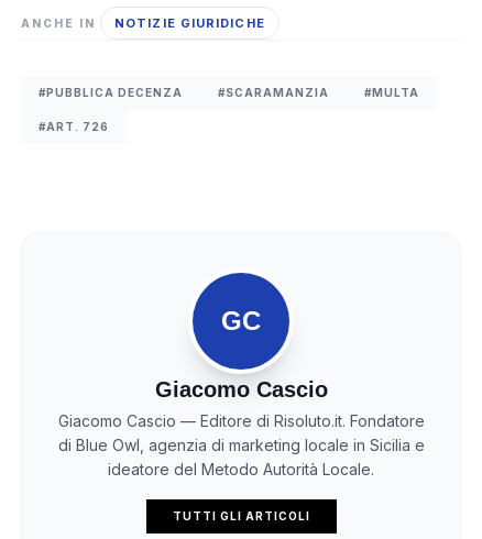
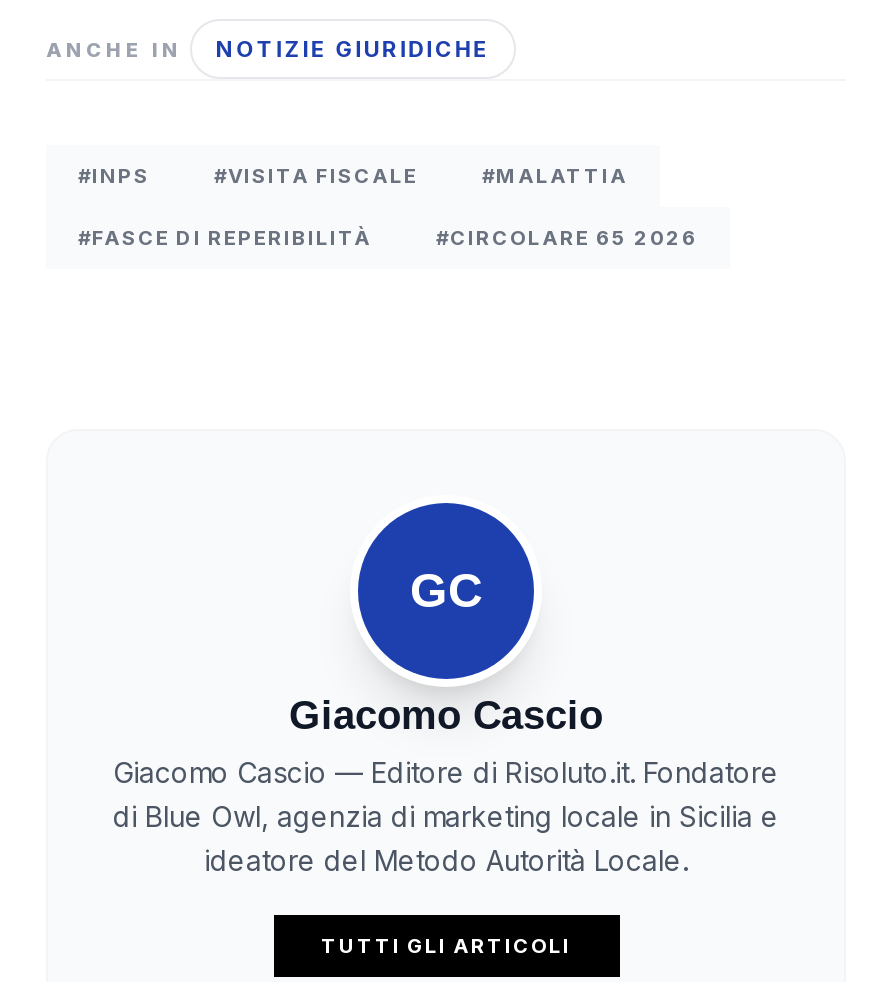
[39,86,419,99] #PUBBLICA DECENZA | #SCARAMANZIA | #MULTA -> [78,164,628,188] #INPS | #VISITA FISCALE | #MALATTIA
[39,120,109,134] #ART. 726 -> [78,226,698,250] #FASCE DI REPERIBILITÀ | #CIRCOLARE 65 2026

